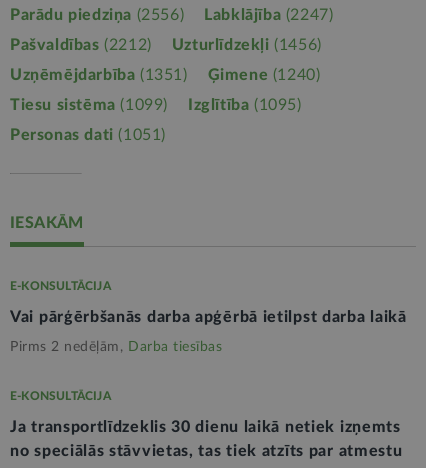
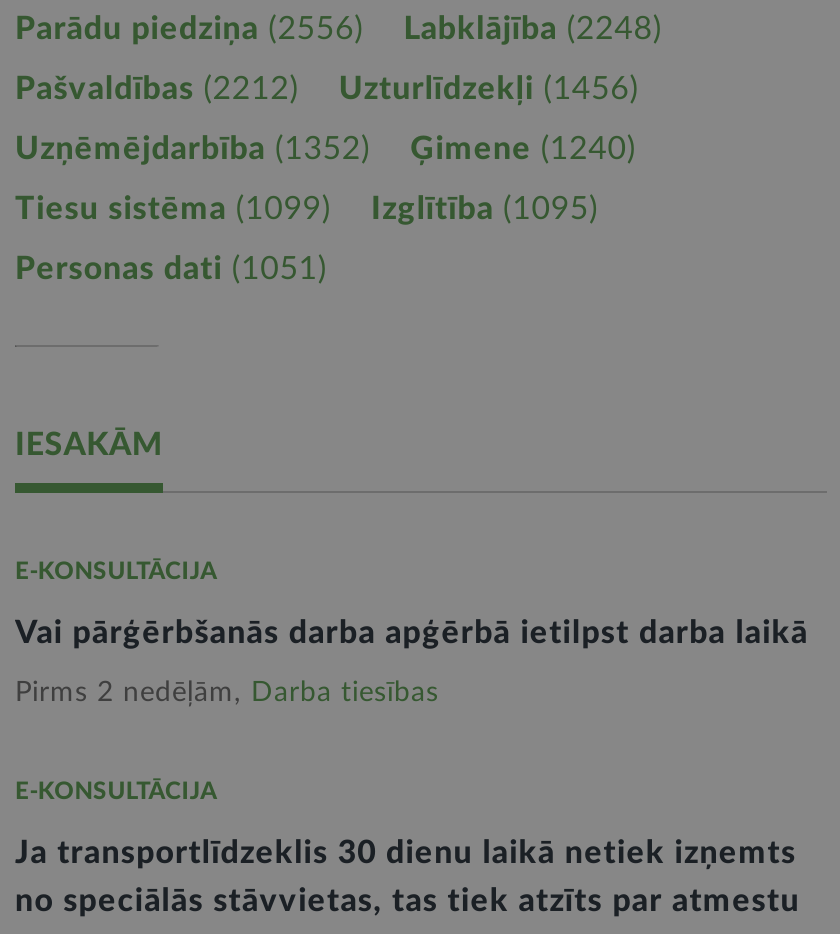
[10,7,333,23] Parādu piedziņa (2556) Labklājība (2247) -> [15,13,662,45] Parādu piedziņa (2556) Labklājība (2248)
[10,67,188,83] Uzņēmējdarbība (1351) -> [15,133,370,165] Uzņēmējdarbība (1352)

